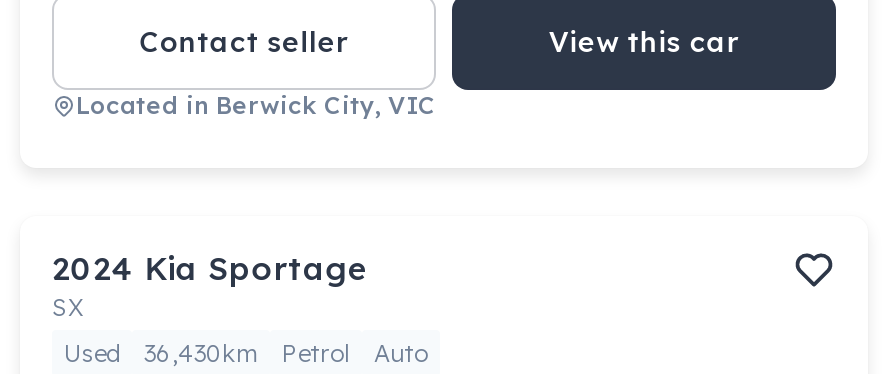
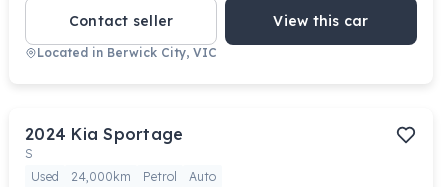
[52,292,84,322] SX -> [25,146,33,161] S
[64,338,428,368] Used 36,430km Petrol Auto -> [31,169,216,184] Used 24,000km Petrol Auto

